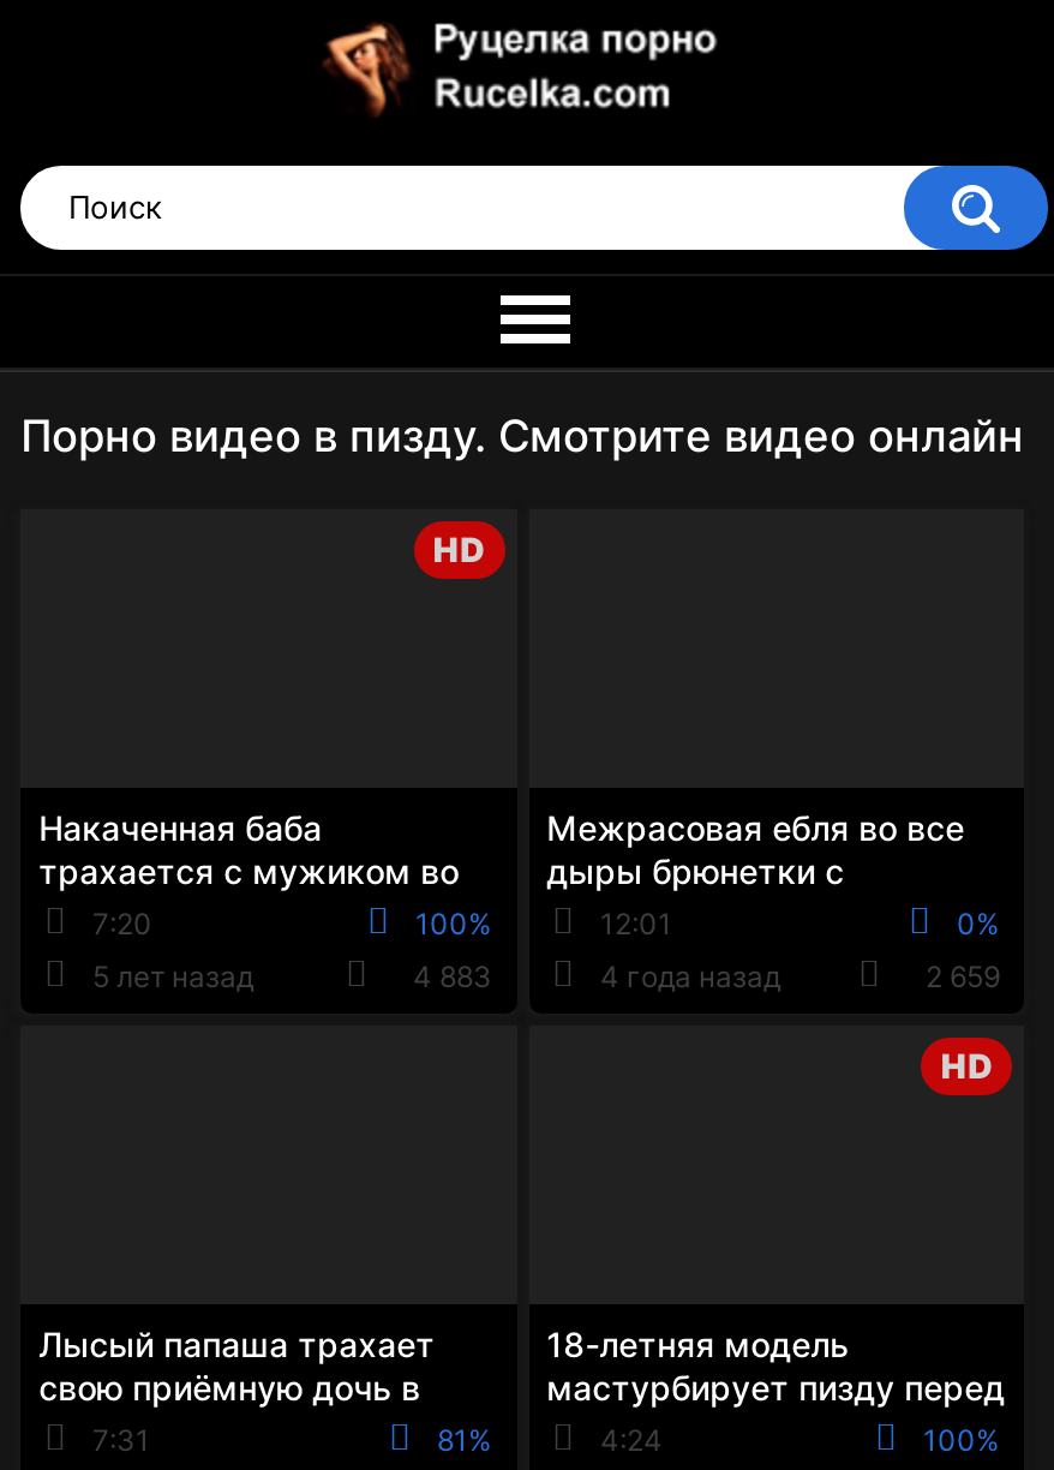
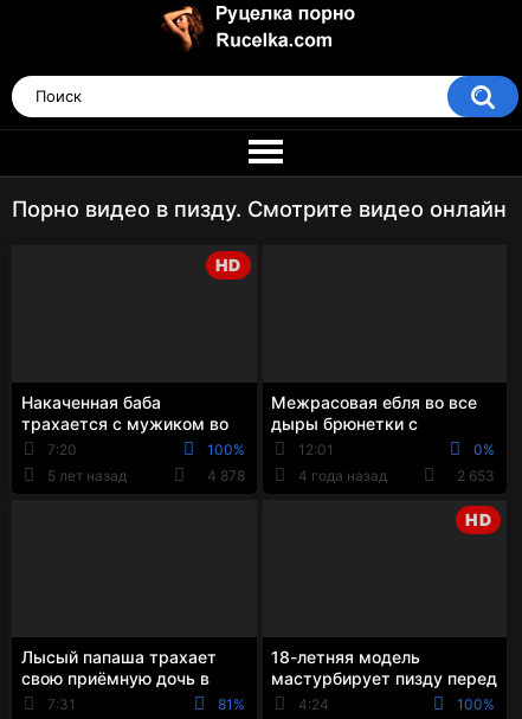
[413,958,492,994] 4 883 -> [207,467,244,484] 4 878
[926,958,1000,994] 2 659 -> [457,467,495,484] 2 653

